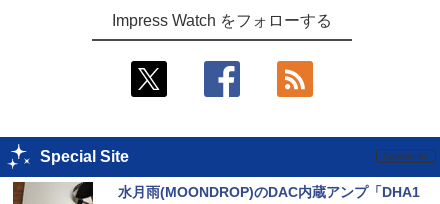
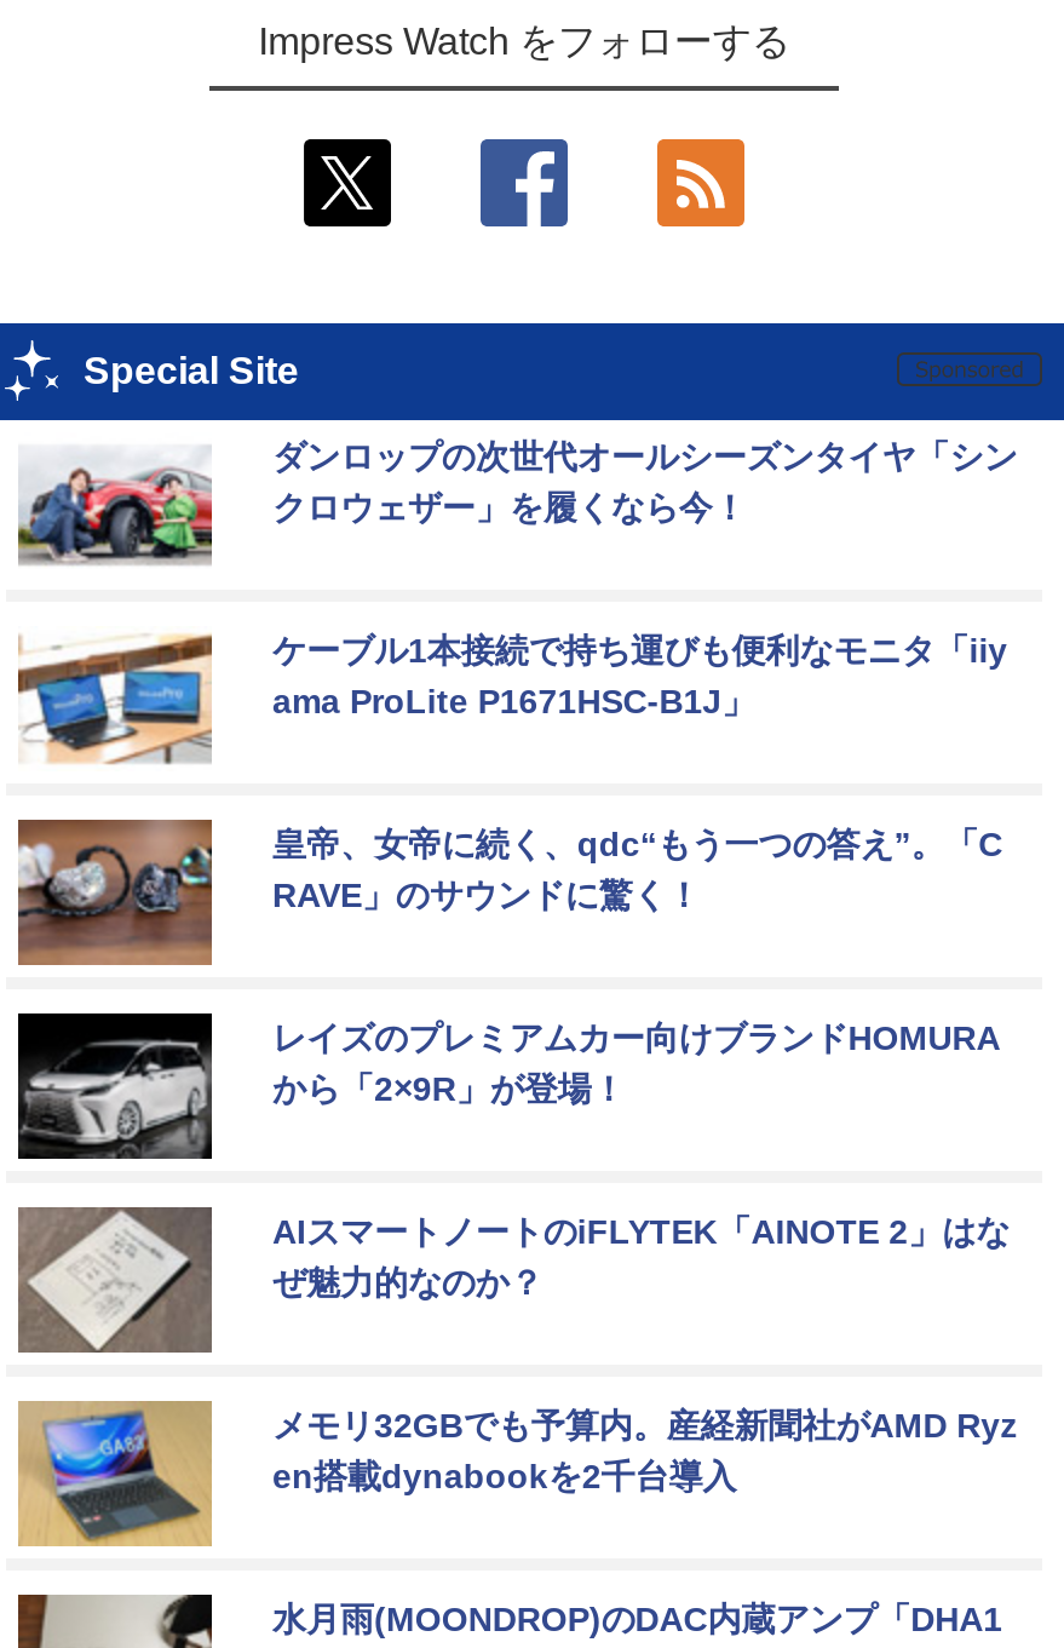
none -> [16,1011,1000,1161] [image] | レイズのプレミアムカー向けブランドHOMURA | から「2×9R」が登場！
none -> [18,438,1017,565] [image] | ダンロップの次世代オールシーズンタイヤ「シン | クロウェザー」を履くなら今！
none -> [18,632,1008,766] [image] | ケーブル1本接続で持ち運びも便利なモニタ「iiy | ama ProLite P1671HSC-B1J」
none -> [18,817,1003,967] [image] | 皇帝、女帝に続く、qdc“もう一つの答え”。「C | RAVE」のサウンドに驚く！
none -> [18,1205,1010,1355] [image] | AIスマートノートのiFLYTEK「AINOTE 2」はな | ぜ魅力的なのか？
none -> [18,1399,1017,1583] [image] | メモリ32GBでも予算内。産経新聞社がAMD Ryz | en搭載dynabookを2千台導入

